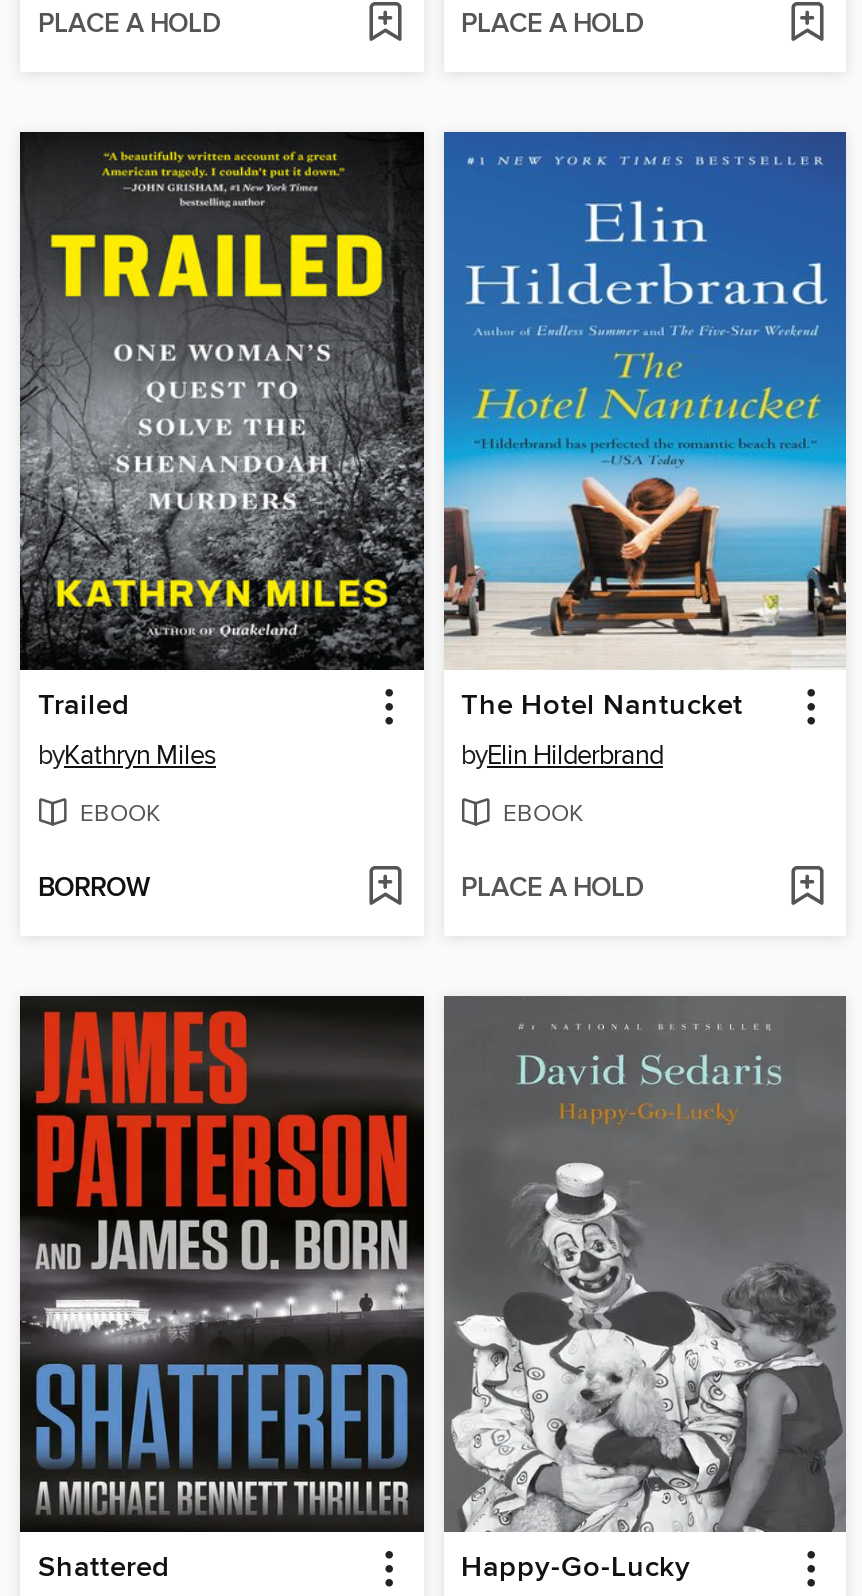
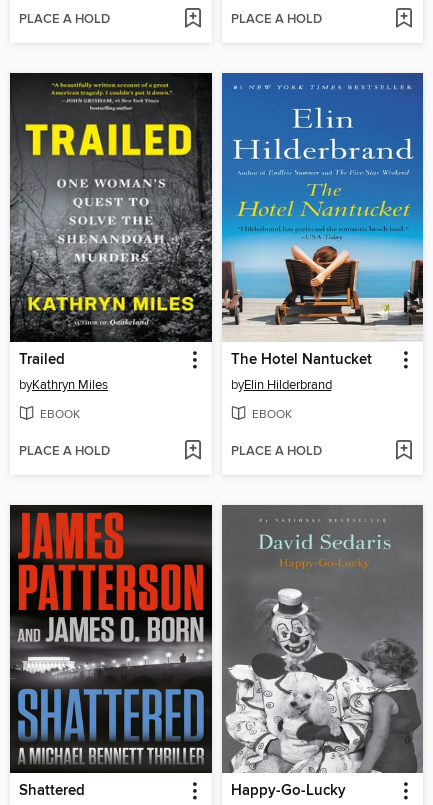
[38,871,150,905] BORROW -> [19,442,110,459] PLACE A HOLD

